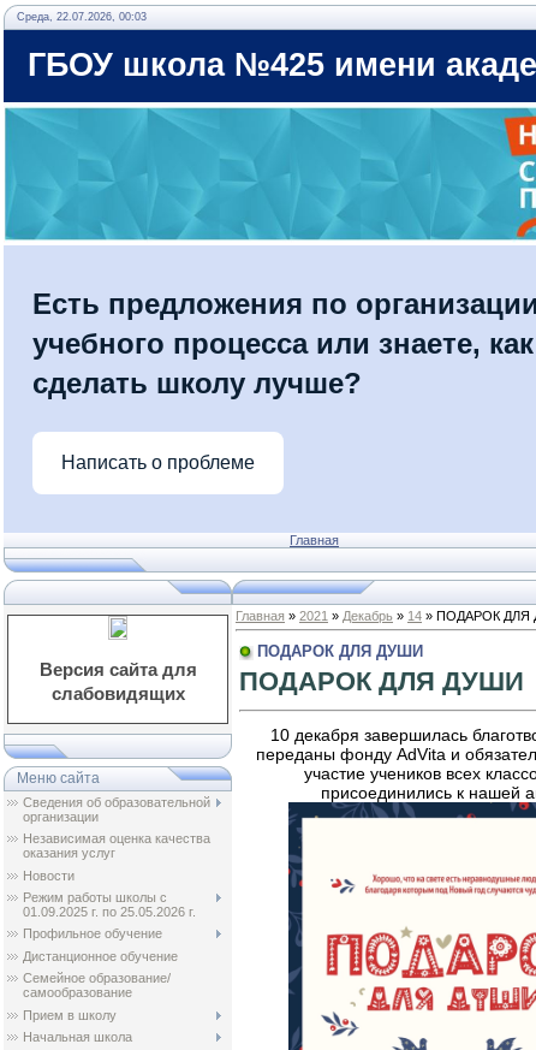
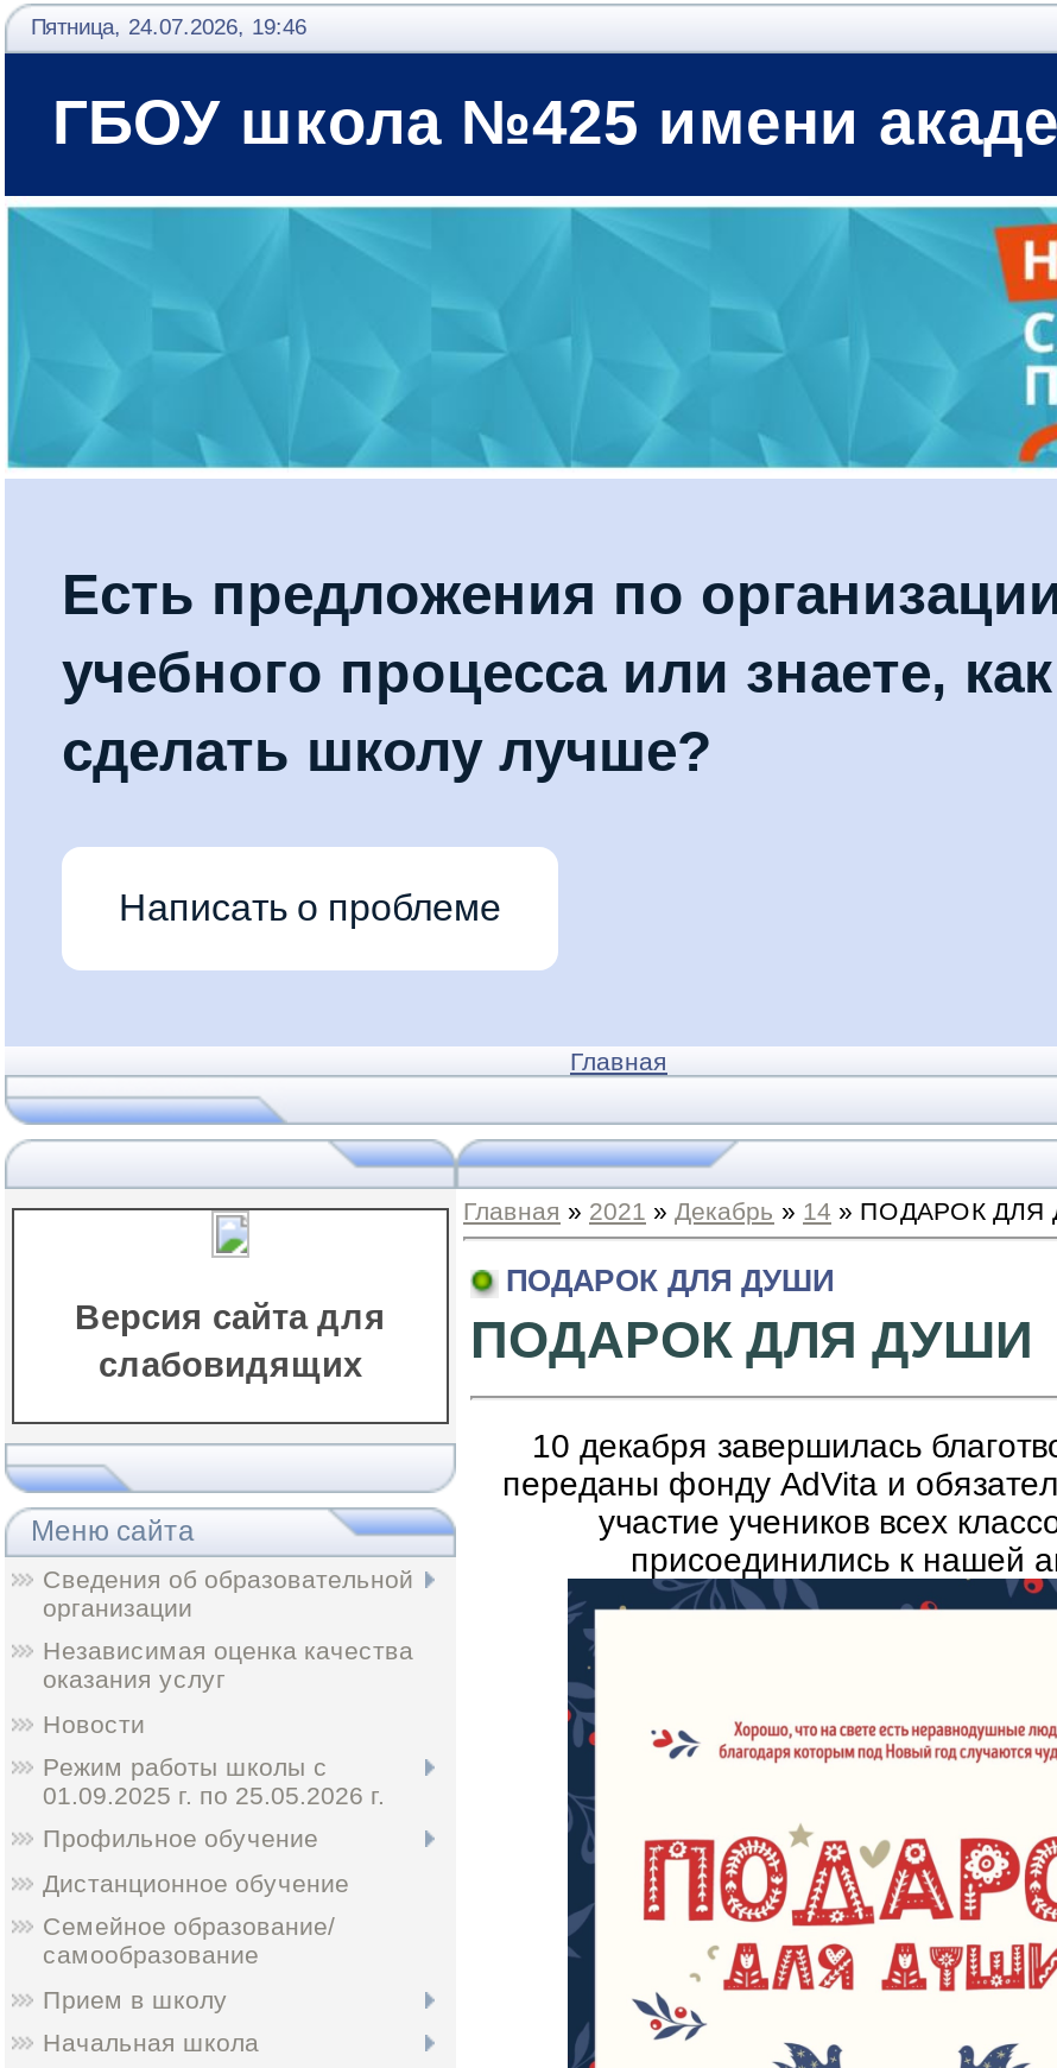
[17,11,147,23] Среда, 22.07.2026, 00:03 -> [31,15,306,39] Пятница, 24.07.2026, 19:46

